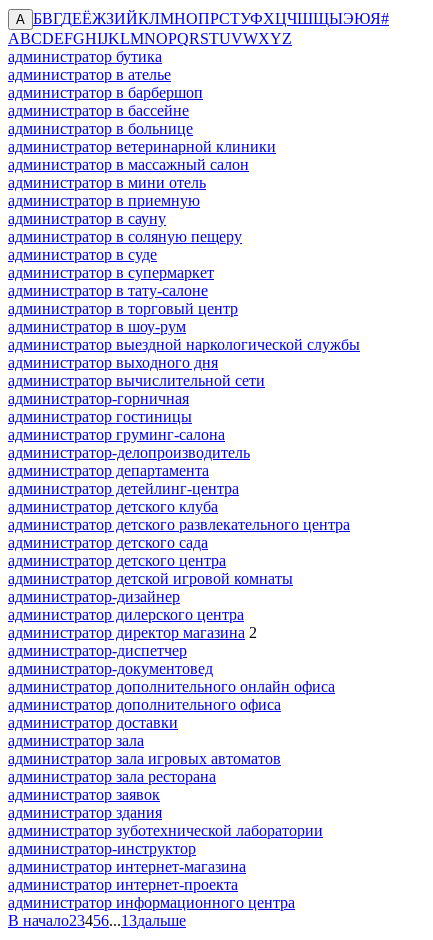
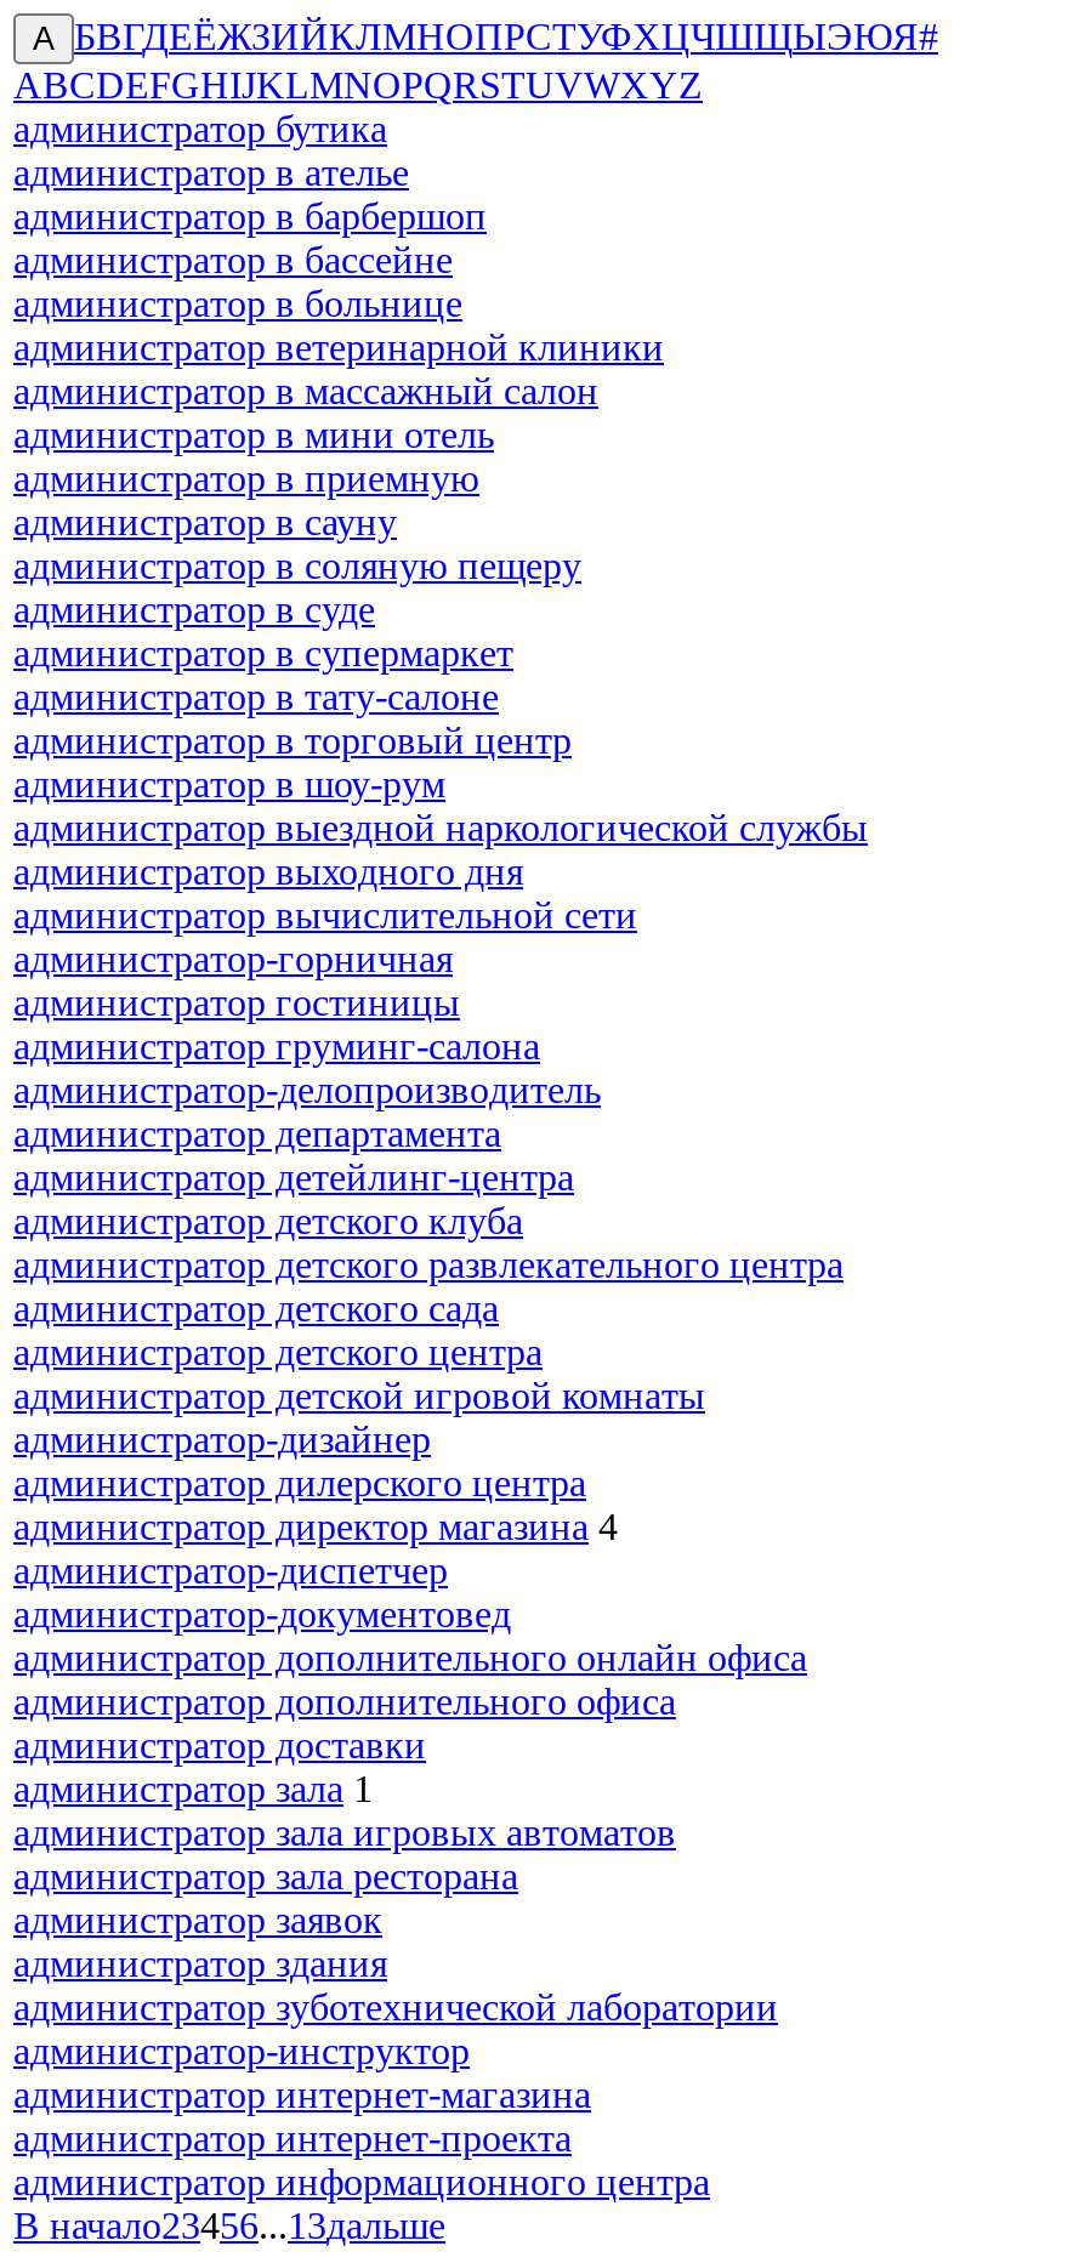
[8,624,257,641] администратор директор магазина 2 -> [13,1506,618,1547] администратор директор магазина 4
[8,732,144,749] администратор зала -> [13,1768,373,1809] администратор зала 1

